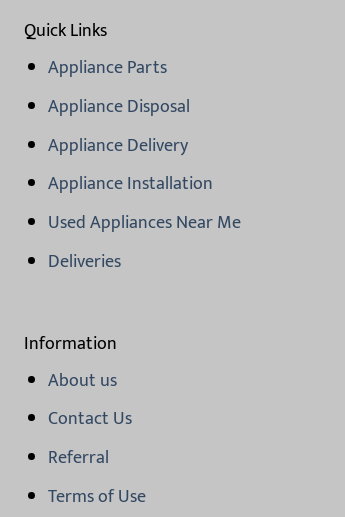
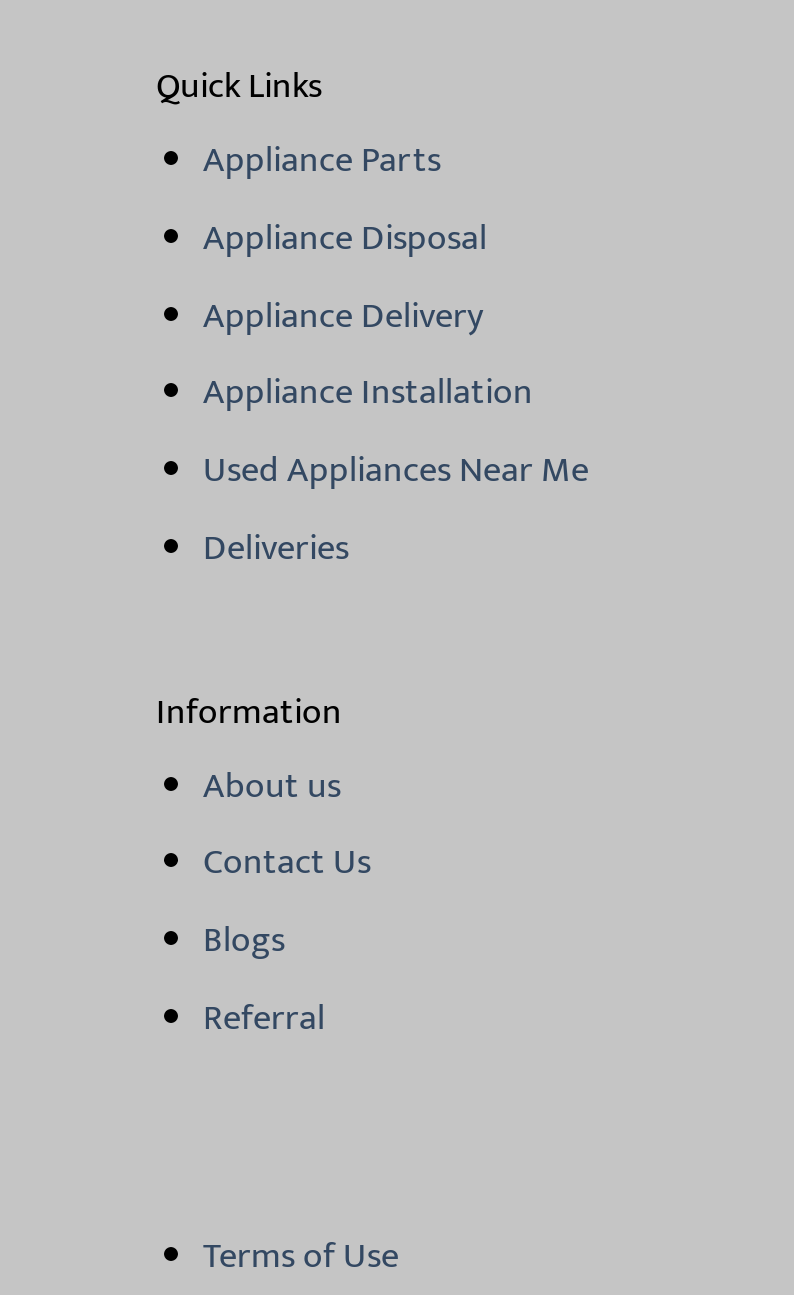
none -> [203,912,285,972] Blogs

